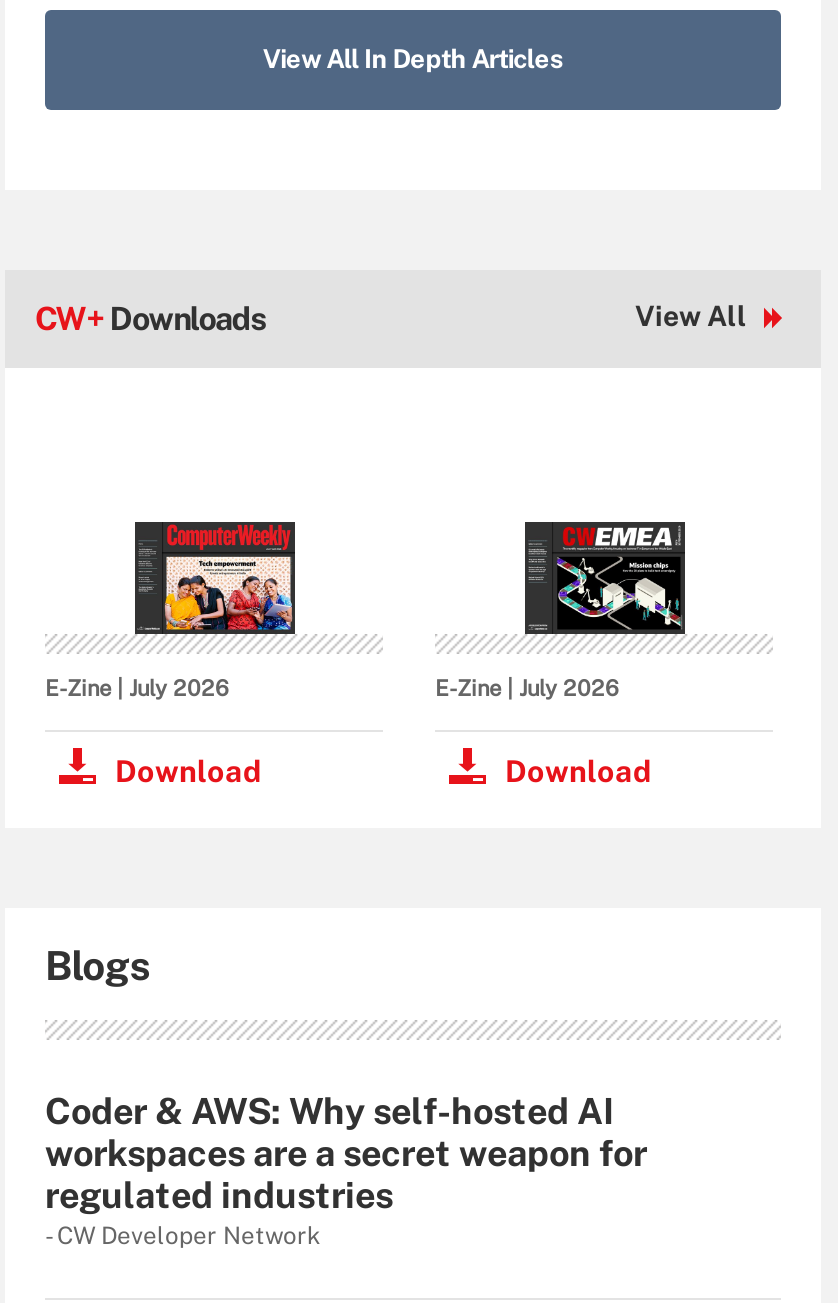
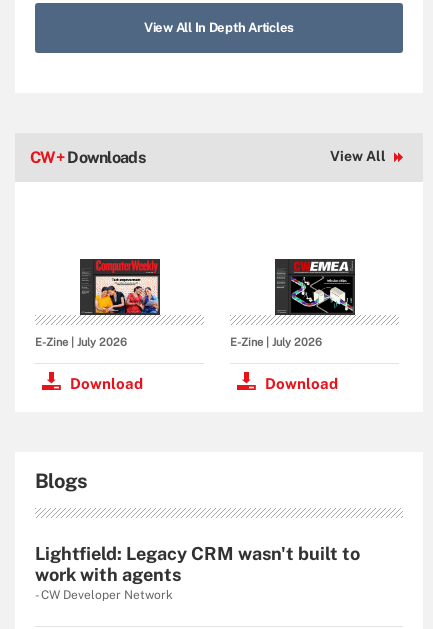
[45,1090,647,1216] Coder & AWS: Why self-hosted AI | workspaces are a secret weapon for | regulated industries -> [35,543,360,585] Lightfield: Legacy CRM wasn't built to | work with agents

